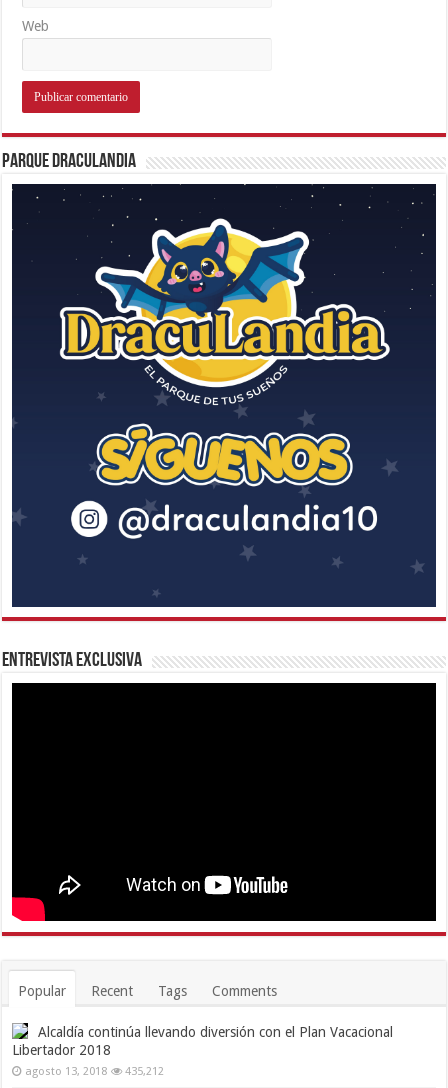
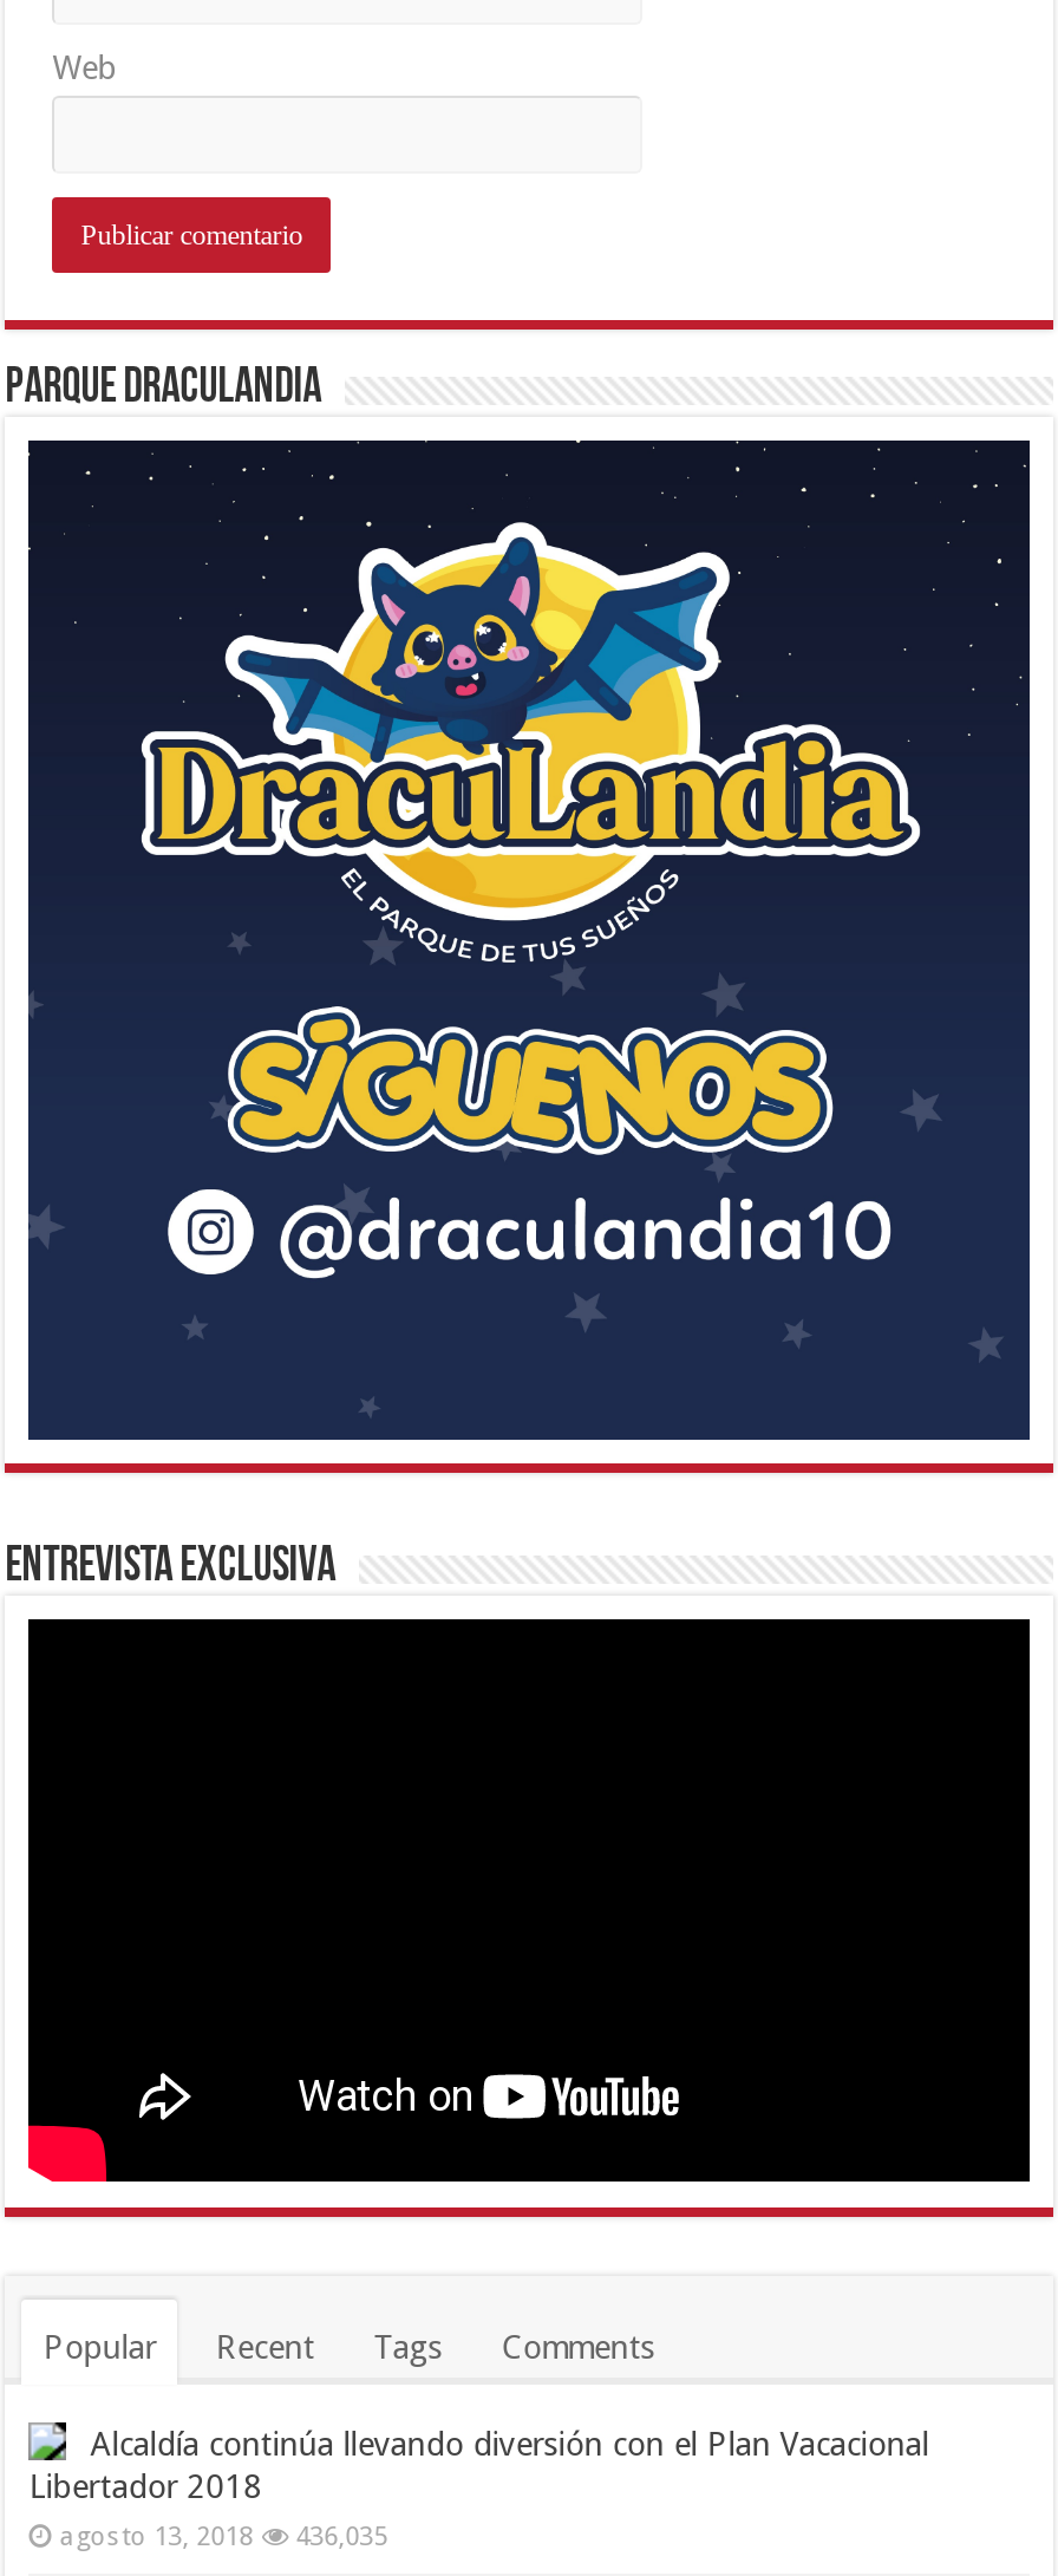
[25,1065,164,1078] agosto 13, 2018 435,212 -> [60,2521,388,2551] agosto 13, 2018 436,035

